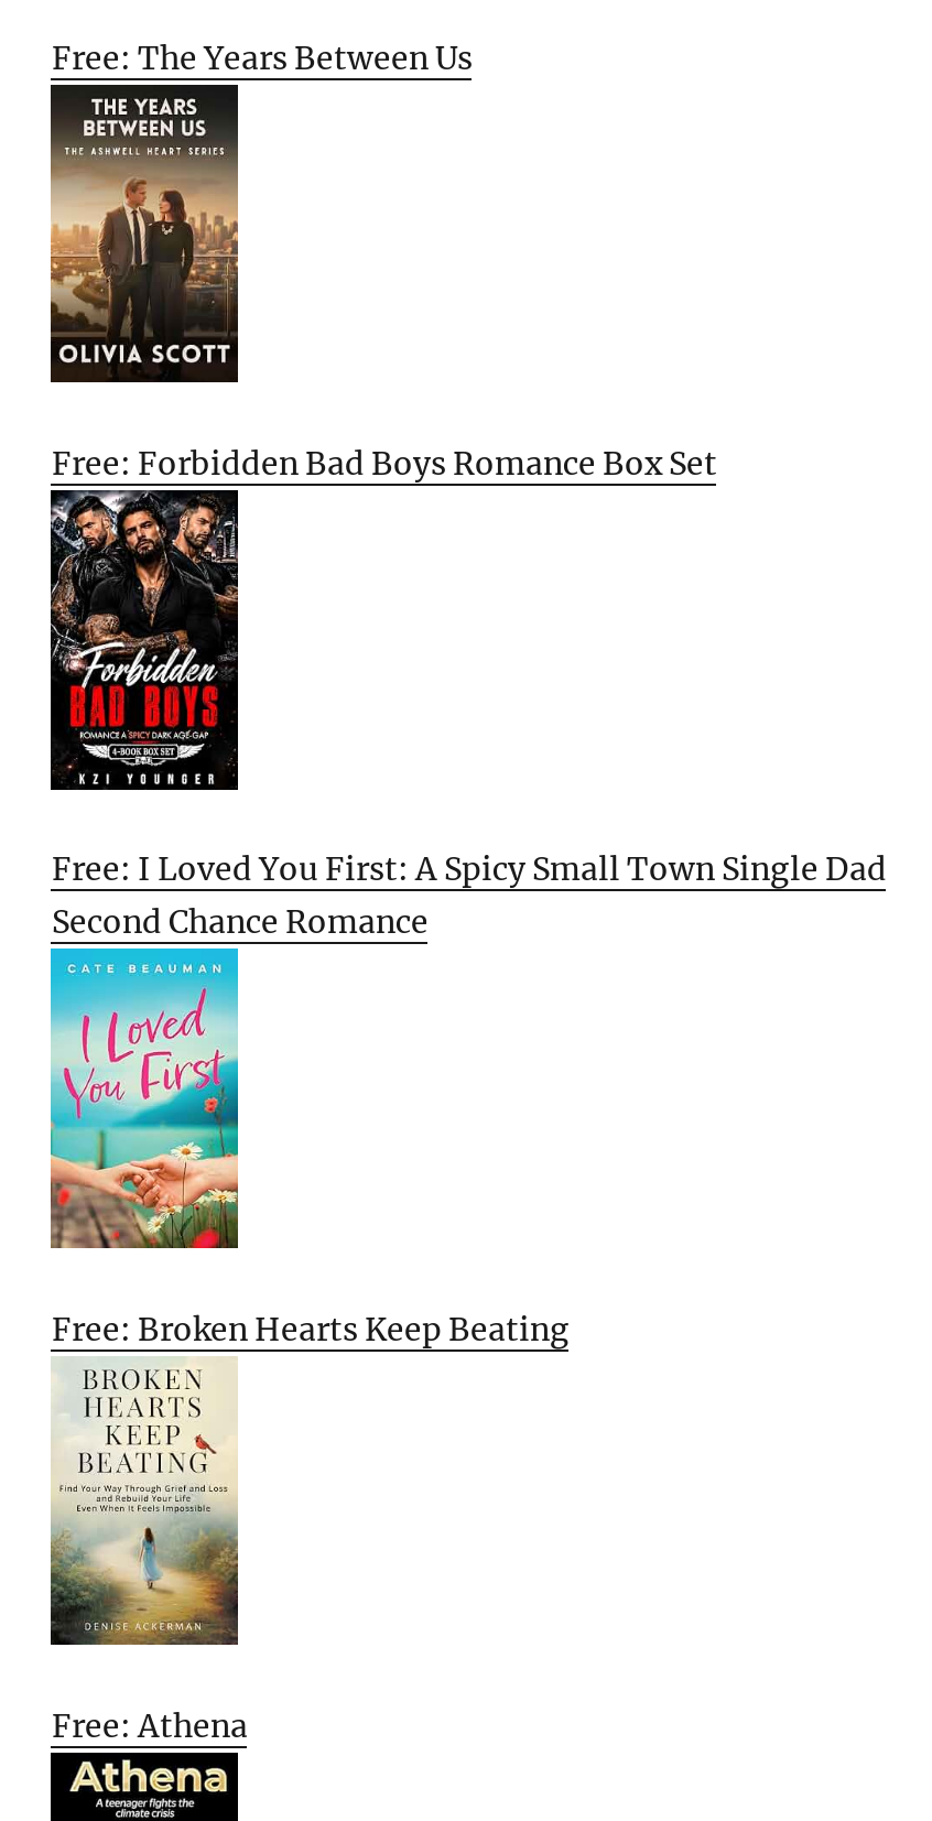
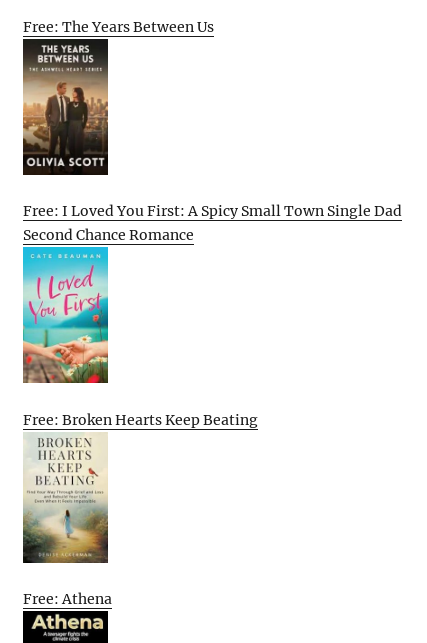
[52,444,717,484] Free: Forbidden Bad Boys Romance Box Set -> none
[48,500,240,791] [image] -> none

